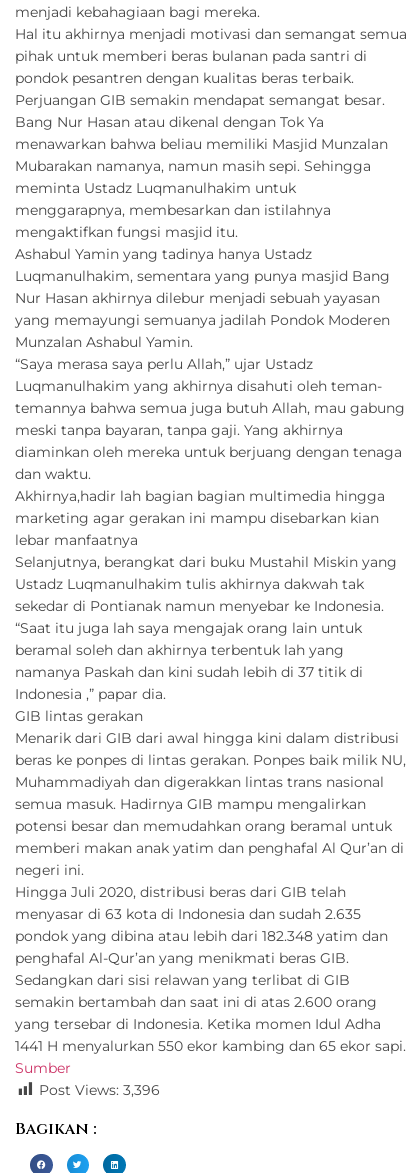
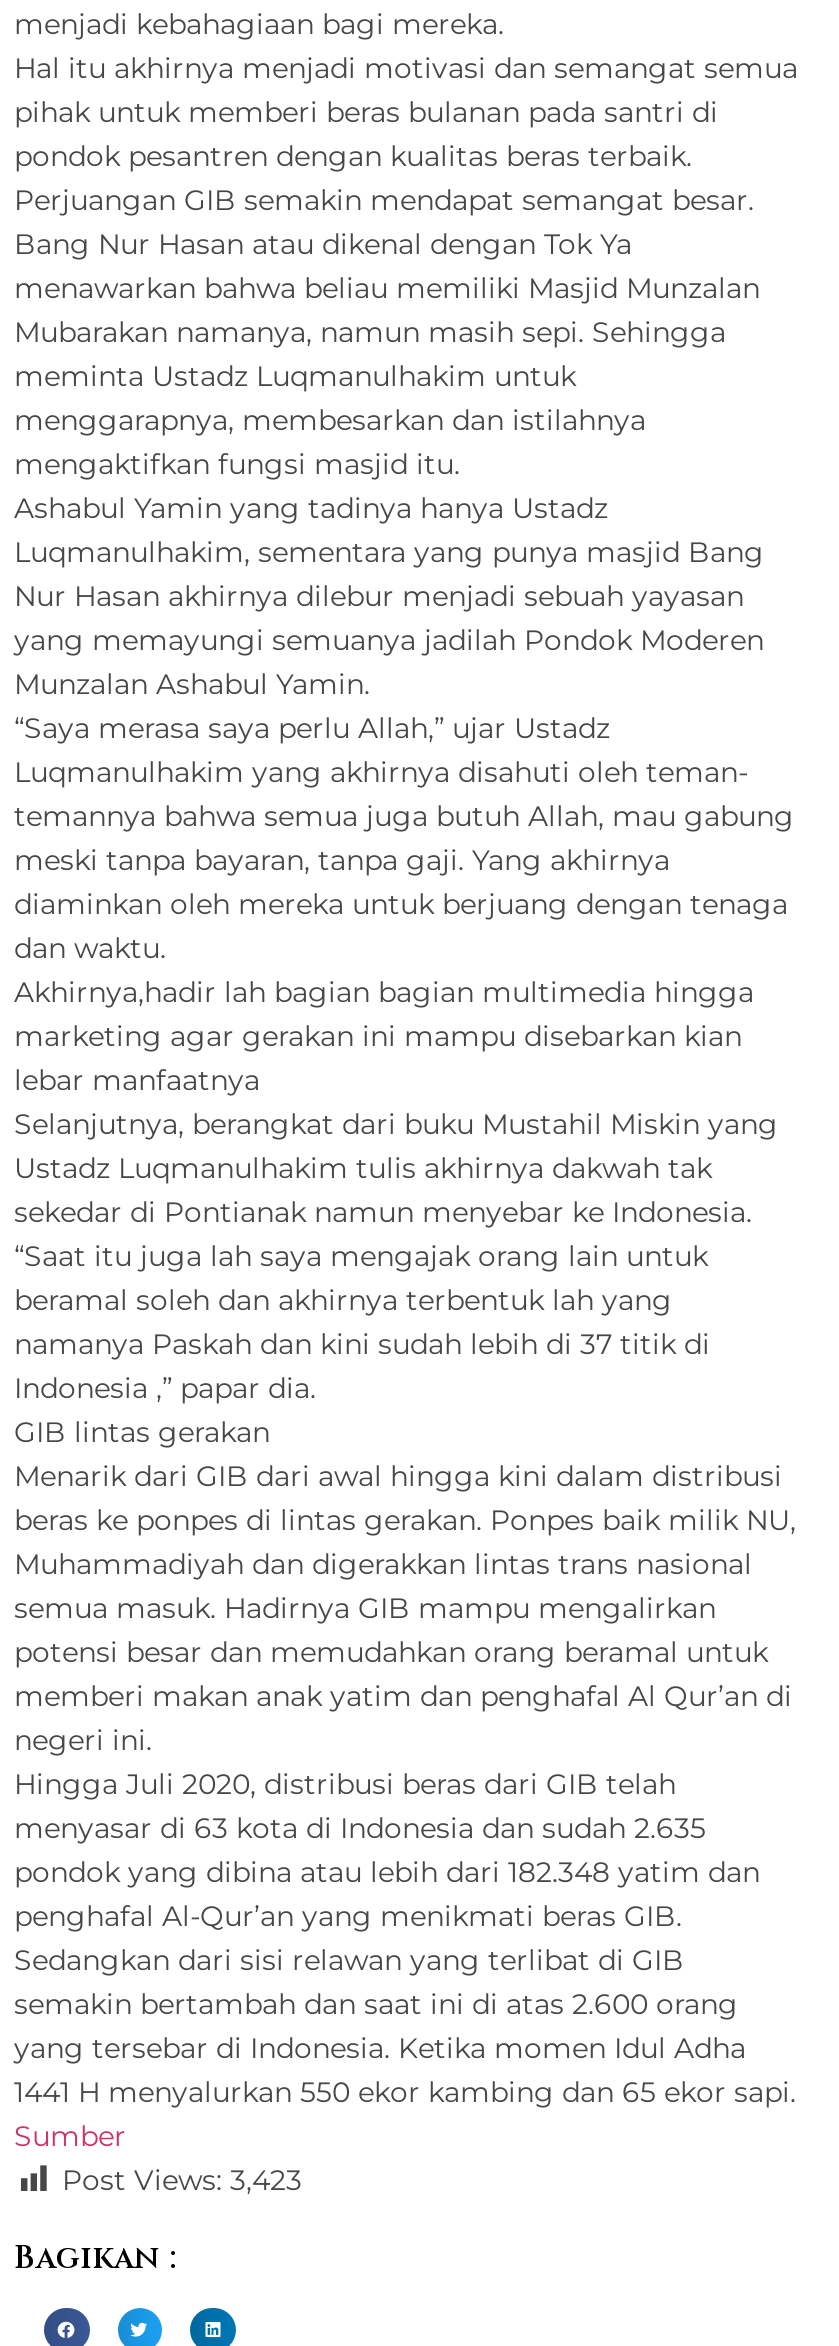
[39,1081,160,1099] Post Views: 3,396 -> [62,2161,302,2197] Post Views: 3,423

